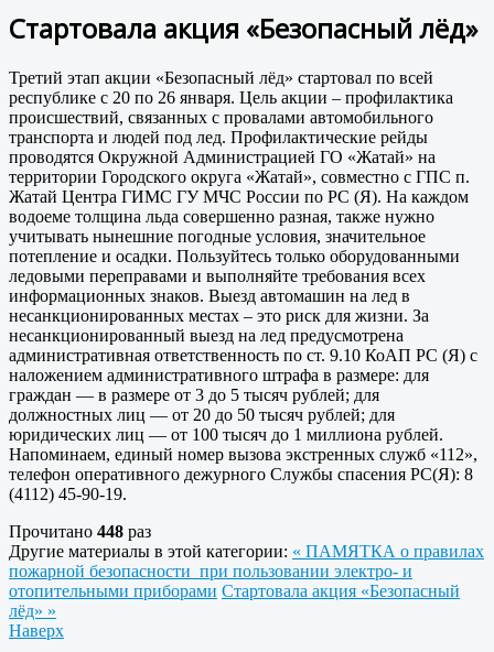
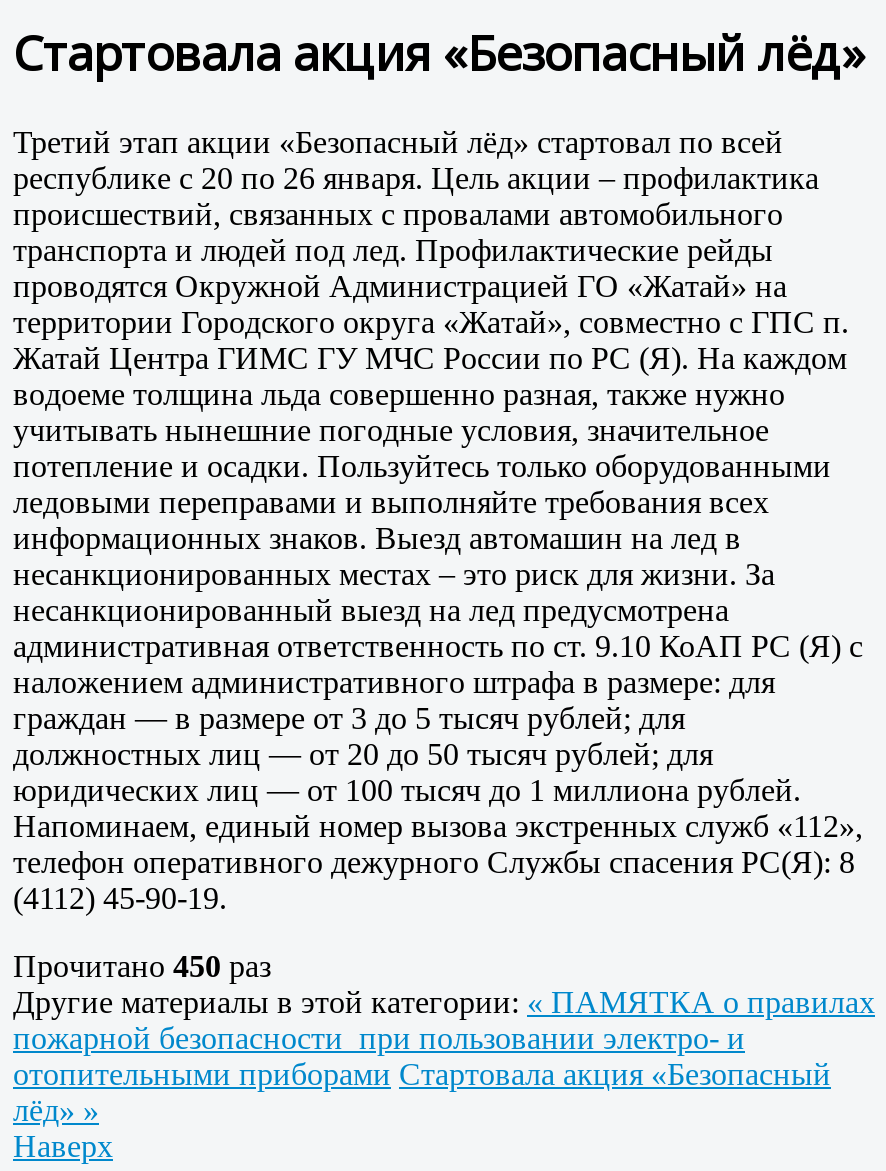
[9,522,151,541] Прочитано 448 раз -> [13,949,271,983] Прочитано 450 раз

